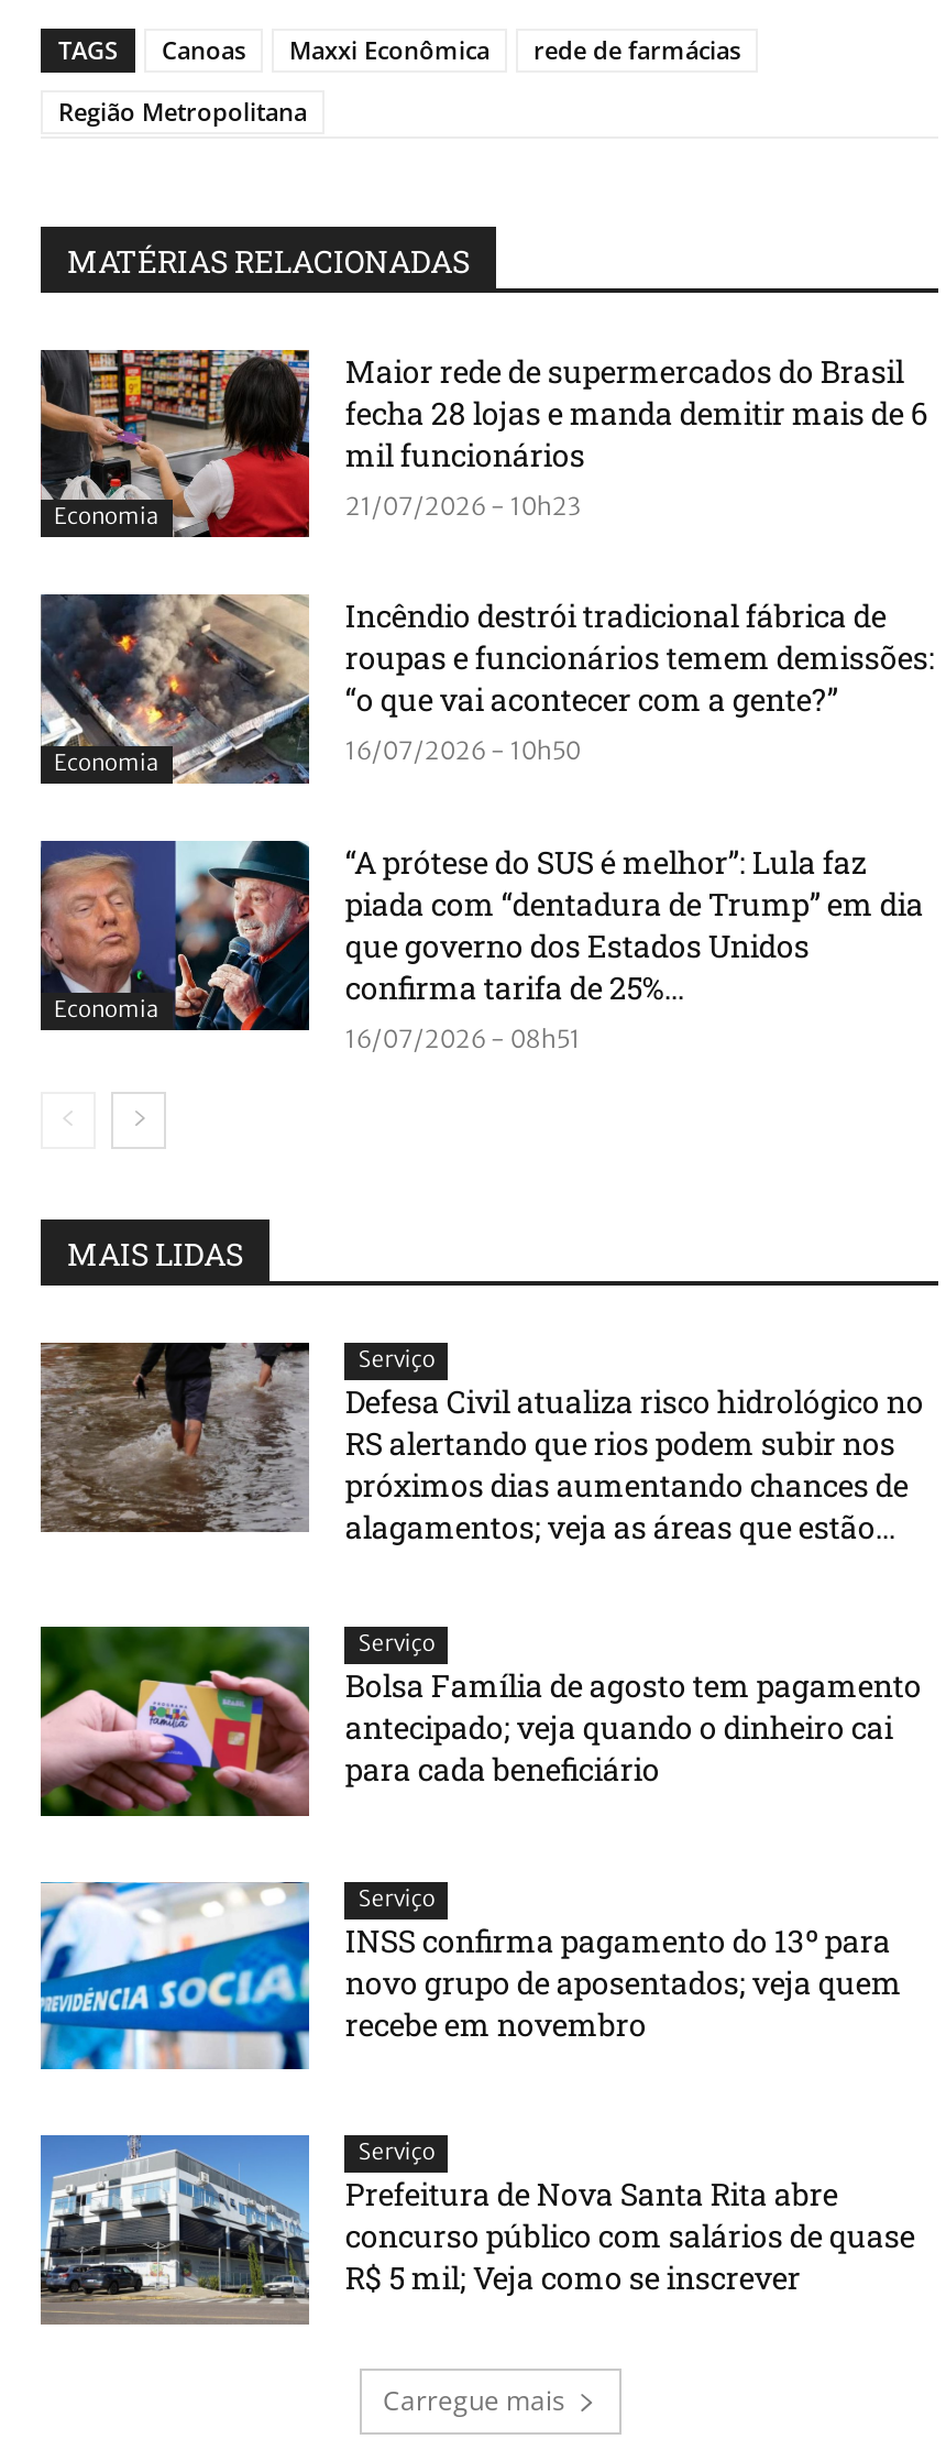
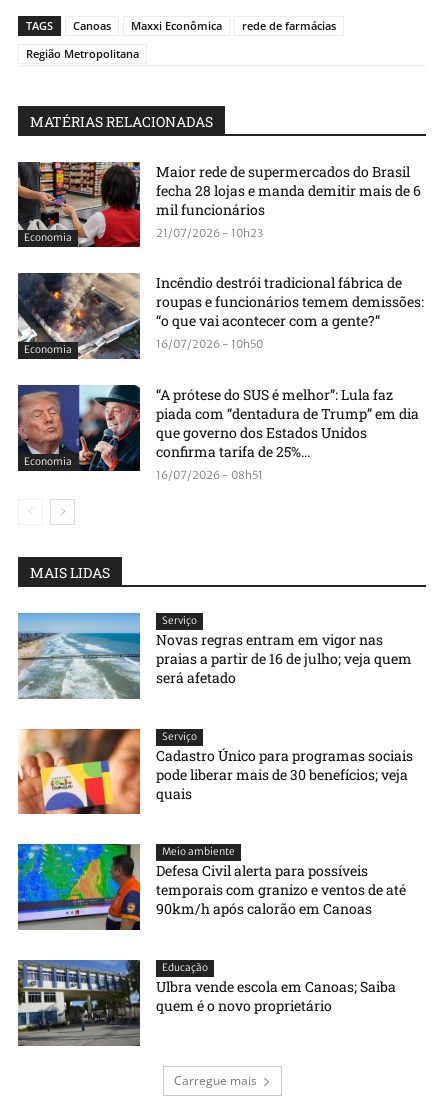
[38,1341,924,1548] [image] | Defesa Civil atualiza risco hidrológico no | RS alertando que rios podem subir nos | próximos dias aumentando chances de | alagamentos; veja as áreas que estão... -> [17,612,412,699] [image] | Novas regras entram em vigor nas | praias a partir de 16 de julho; veja quem | será afetado
[38,1625,922,1818] [image] | Bolsa Família de agosto tem pagamento | antecipado; veja quando o dinheiro cai | para cada beneficiário -> [17,728,413,815] [image] | Cadastro Único para programas sociais | pode liberar mais de 30 benefícios; veja | quais
[38,1880,902,2071] [image] | Serviço | INSS confirma pagamento do 13º para | novo grupo de aposentados; veja quem | recebe em novembro -> [17,843,406,931] [image] | Meio ambiente | Defesa Civil alerta para possíveis | temporais com granizo e ventos de até | 90km/h após calorão em Canoas
[38,2133,915,2325] [image] | Serviço | Prefeitura de Nova Santa Rita abre | concurso público com salários de quase | R$ 5 mil; Veja como se inscrever -> [17,959,396,1045] [image] | Educação | Ulbra vende escola em Canoas; Saiba | quem é o novo proprietário

